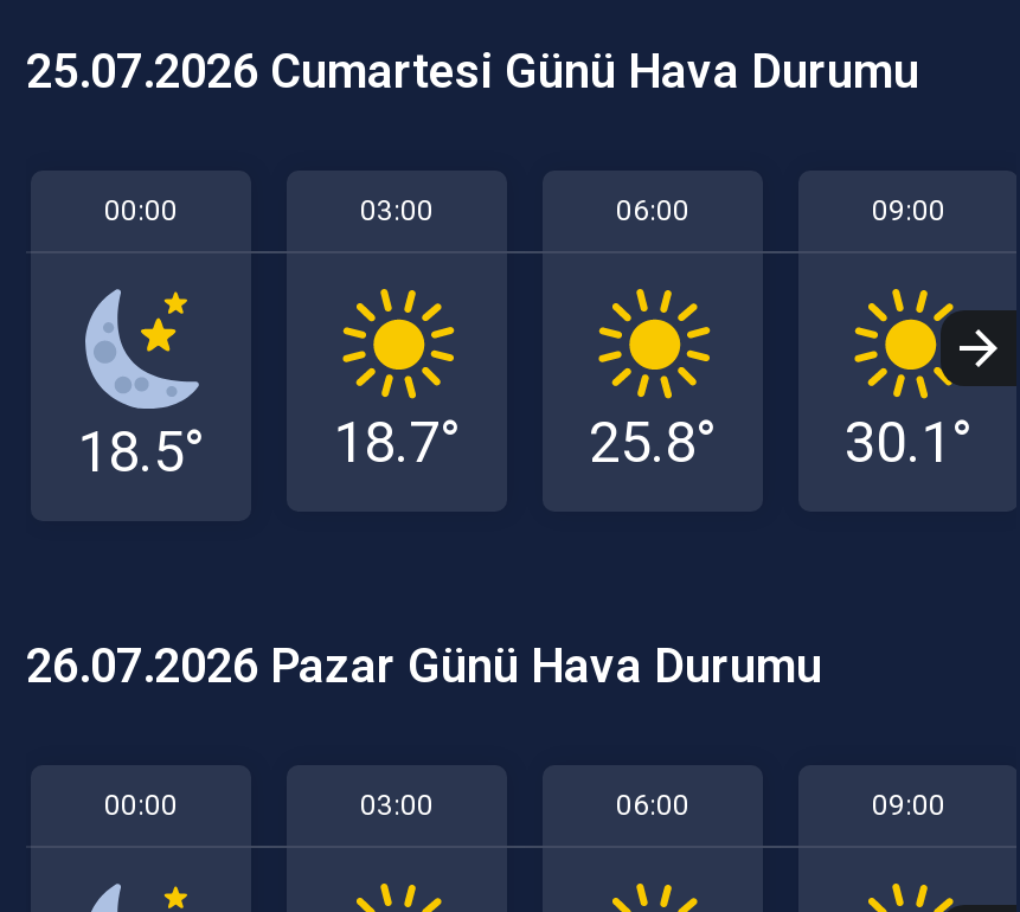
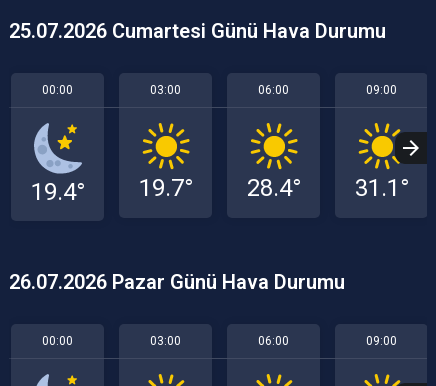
[77,419,205,486] 18.5° -> [30,178,84,206] 19.4°
[333,411,461,477] 18.7° -> [138,174,192,202] 19.7°
[589,411,717,477] 25.8° -> [246,174,300,202] 28.4°
[845,411,973,477] 30.1° -> [354,174,408,202] 31.1°

